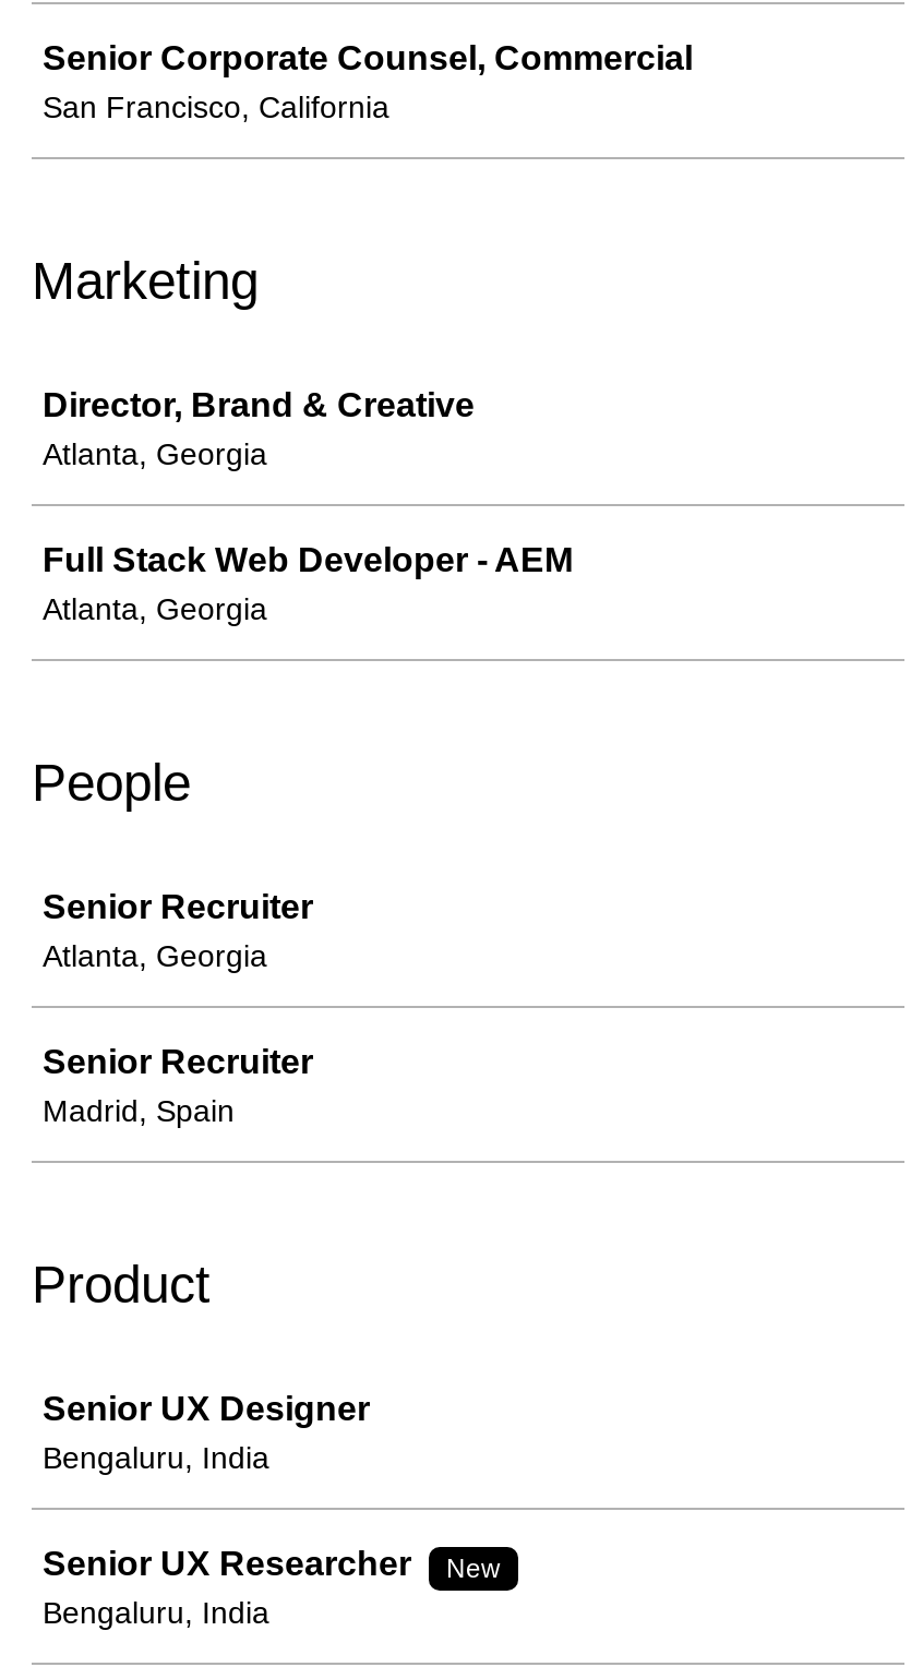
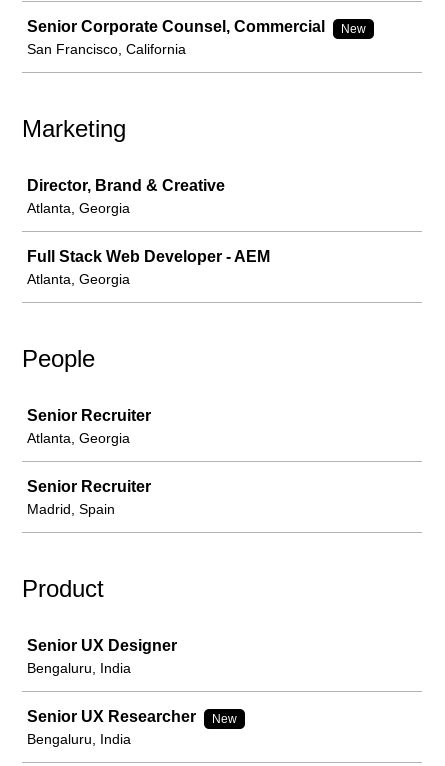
none -> [341,22,366,36] New

